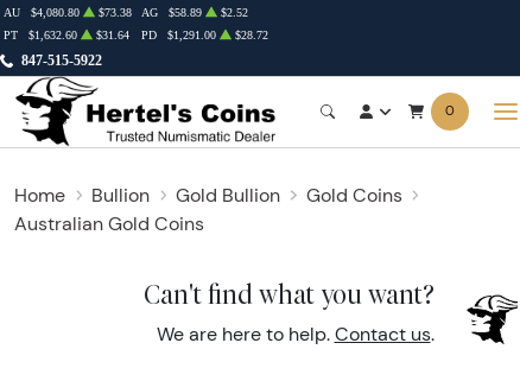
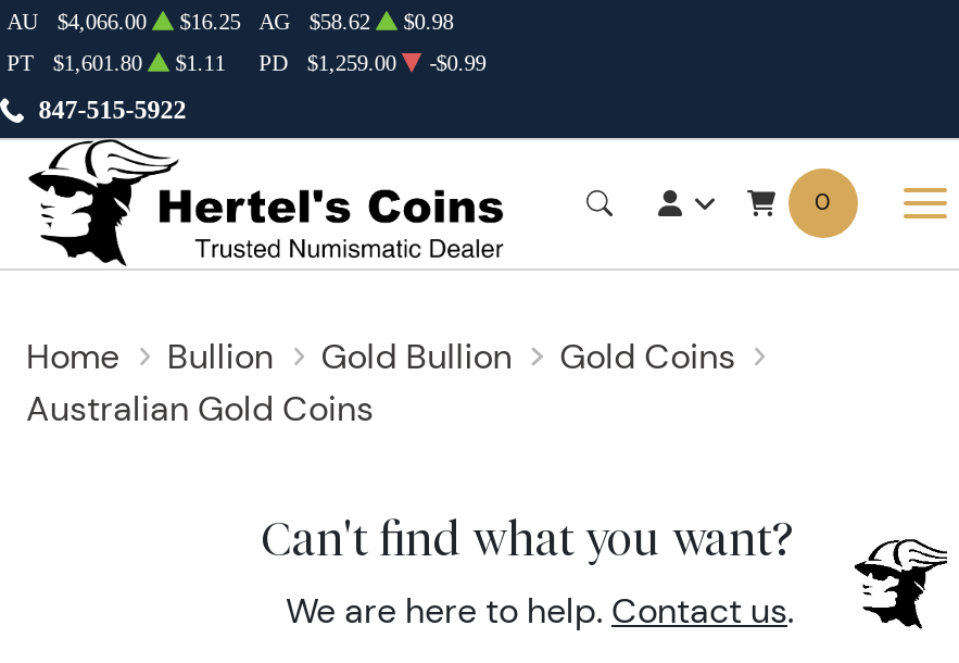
[31,6,80,19] $4,080.80 -> [57,9,146,33] $4,066.00
[98,6,132,19] $73.38 -> [180,9,241,33] $16.25
[169,6,202,19] $58.89 -> [309,9,370,33] $58.62
[221,6,248,19] $2.52 -> [404,9,454,33] $0.98
[29,28,78,41] $1,632.60 -> [53,51,142,75] $1,601.80
[96,28,129,41] $31.64 -> [176,51,225,75] $1.11
[168,28,217,41] $1,291.00 -> [307,51,396,75] $1,259.00
[235,28,268,41] $28.72 -> [430,51,486,75] -$0.99

